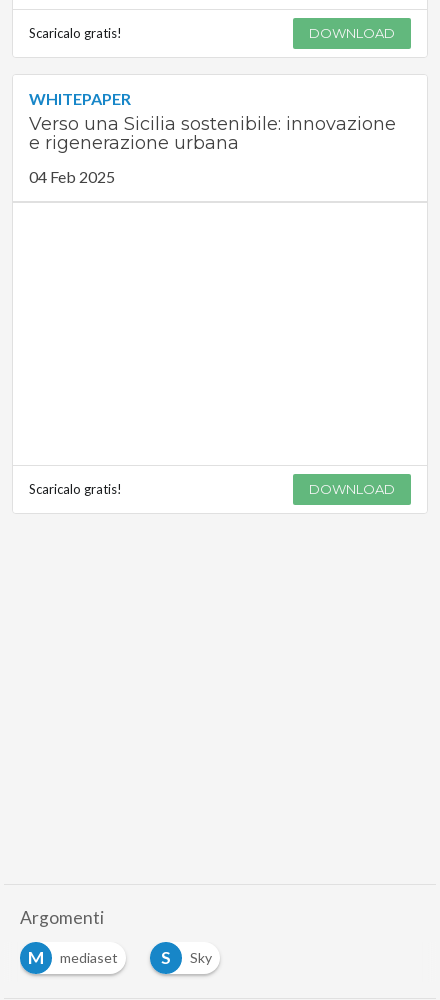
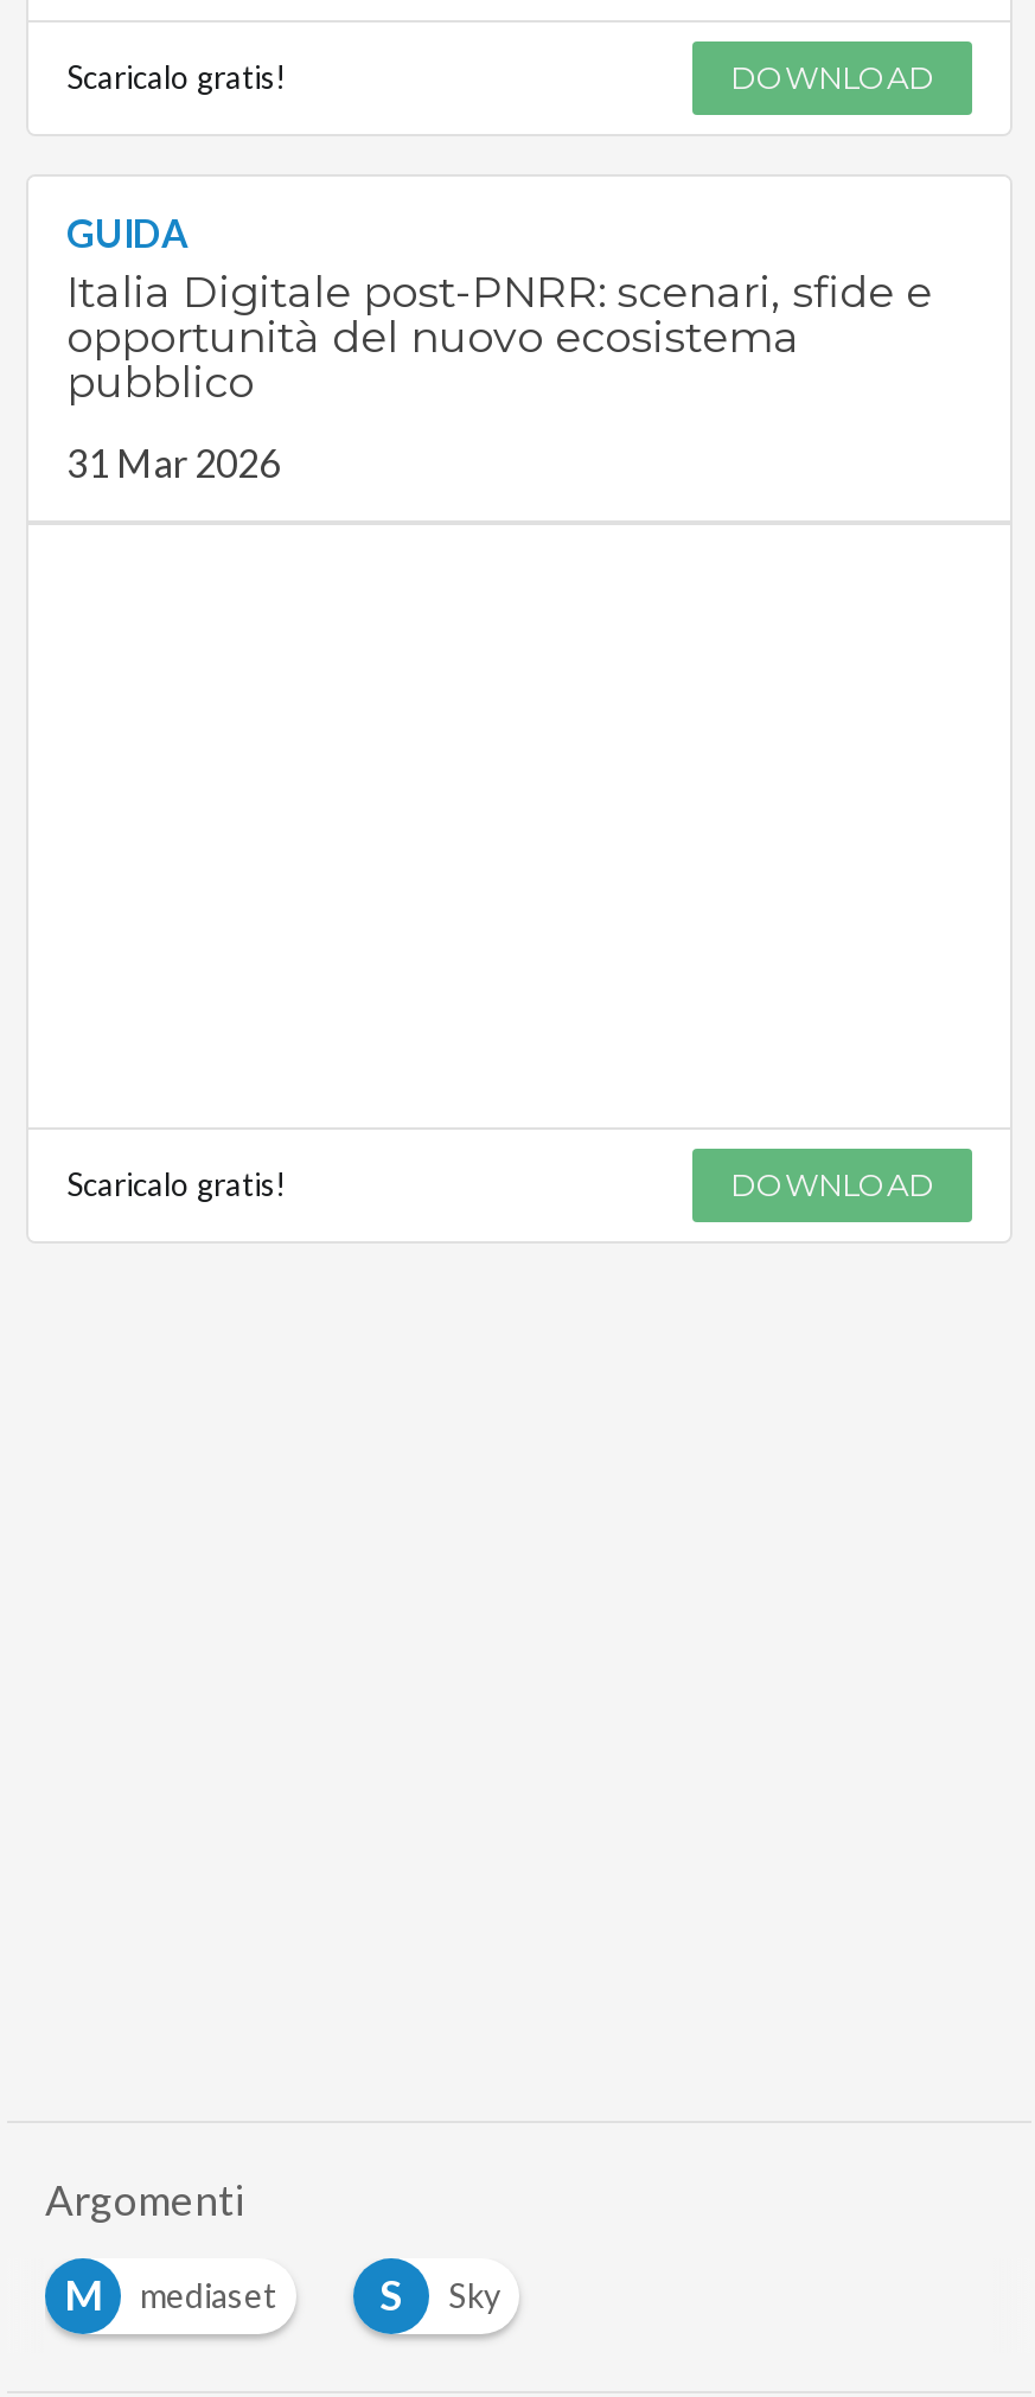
[29,89,396,154] WHITEPAPER | Verso una Sicilia sostenibile: innovazione | e rigenerazione urbana -> [66,209,932,408] GUIDA | Italia Digitale post-PNRR: scenari, sfide e | opportunità del nuovo ecosistema | pubblico
[29,167,115,186] 04 Feb 2025 -> [66,439,280,484] 31 Mar 2026

